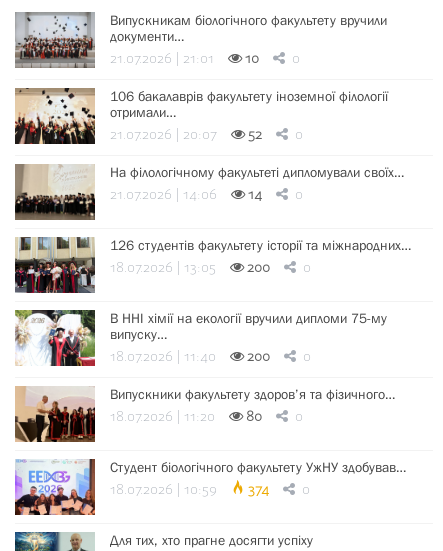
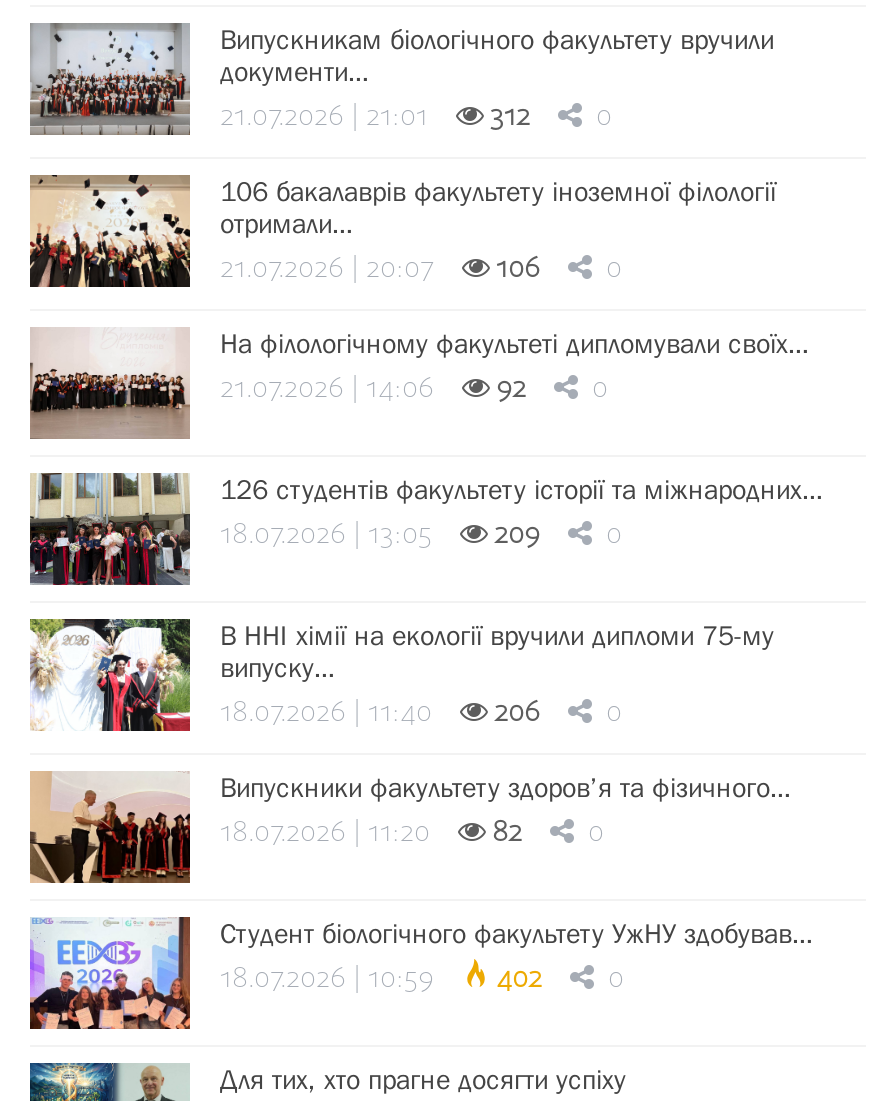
[245,49,259,70] 10 -> [490,97,530,139] 312
[248,125,262,146] 52 -> [496,249,540,291] 106
[14,164,96,219] [image] -> [28,329,190,439] [image]
[248,185,262,206] 14 -> [496,369,526,411] 92
[247,258,270,279] 200 -> [494,515,540,557] 209
[247,347,270,368] 200 -> [494,693,540,735] 206
[246,407,262,428] 80 -> [492,813,522,855] 82
[248,480,269,501] 374 -> [496,959,542,1001] 402

